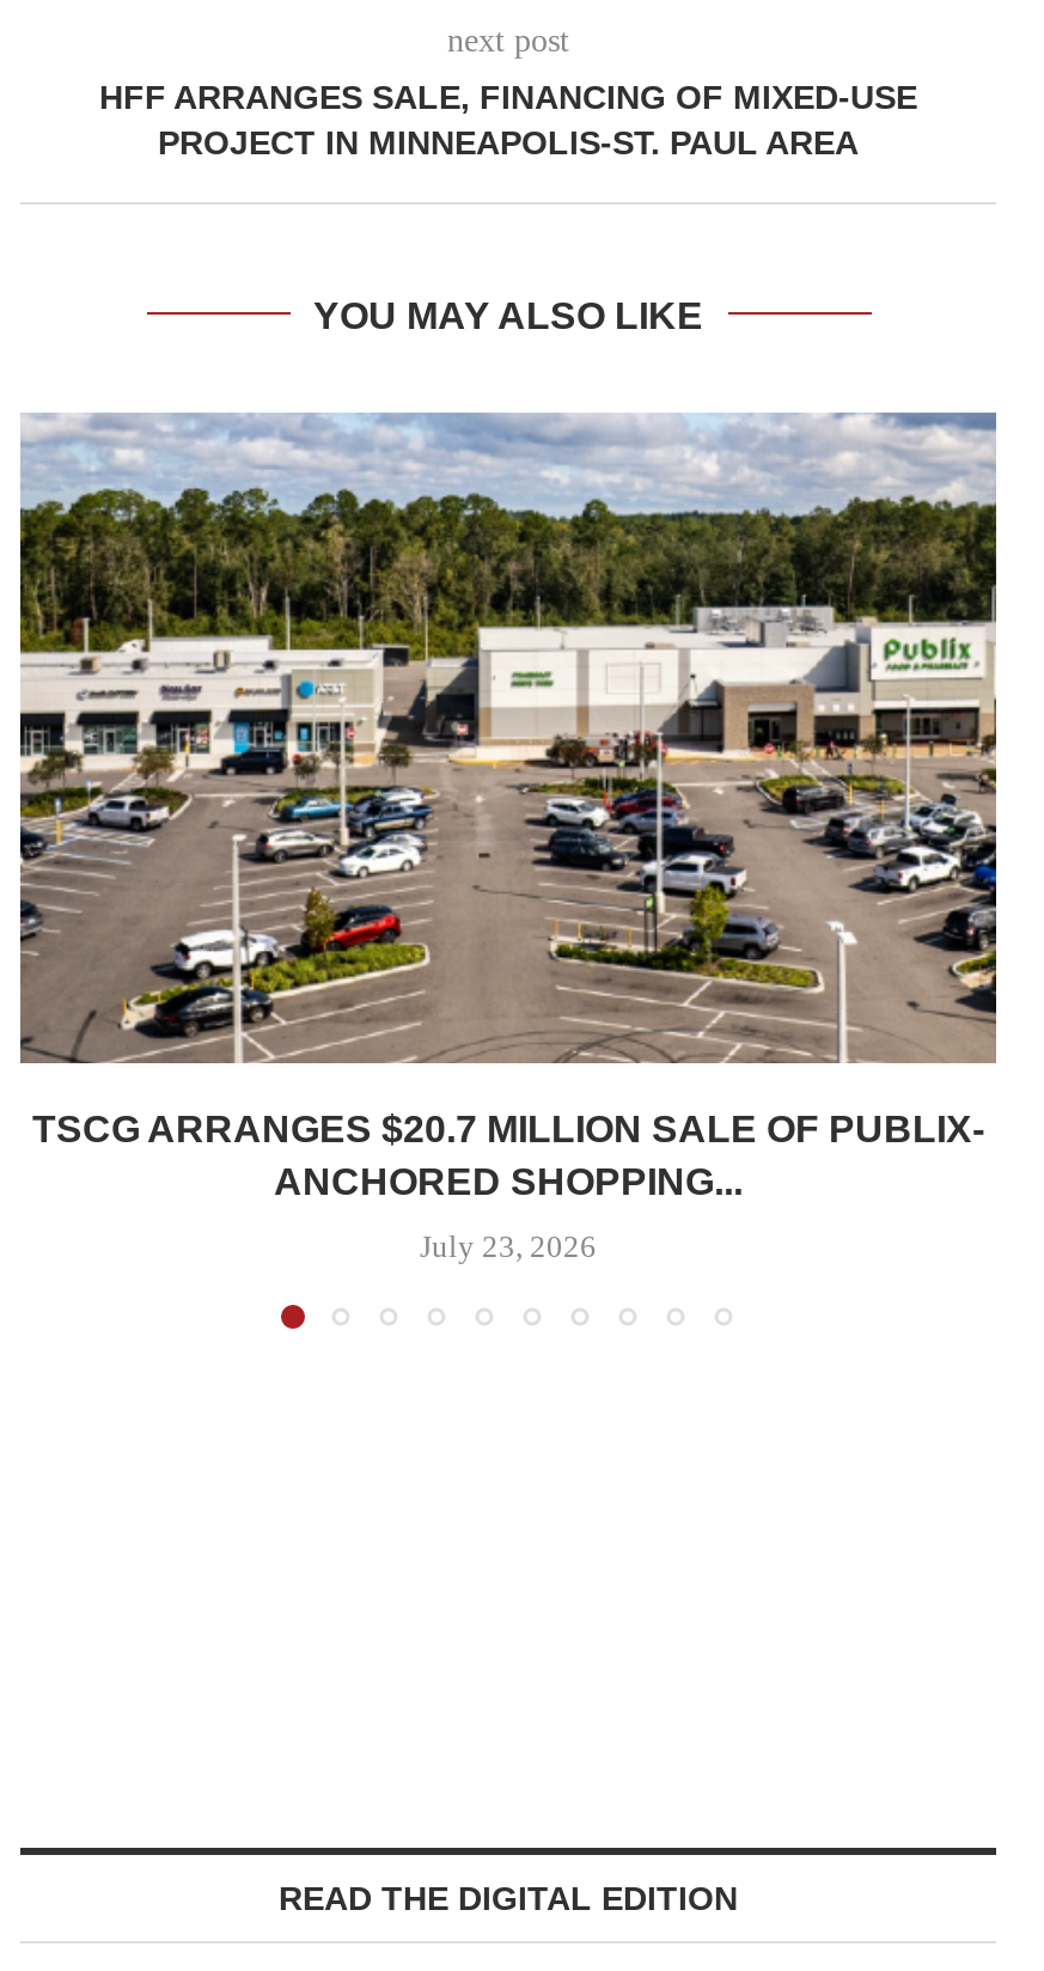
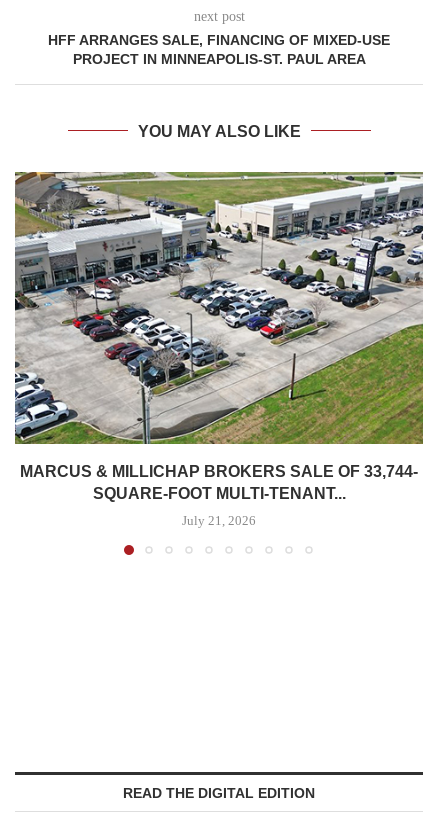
[18,410,999,1202] [image] | TSCG ARRANGES $20.7 MILLION SALE OF PUBLIX- | ANCHORED SHOPPING... -> [14,171,424,502] [image] | MARCUS & MILLICHAP BROKERS SALE OF 33,744- | SQUARE-FOOT MULTI-TENANT...
[420,1228,597,1264] July 23, 2026 -> [182,513,256,528] July 21, 2026

